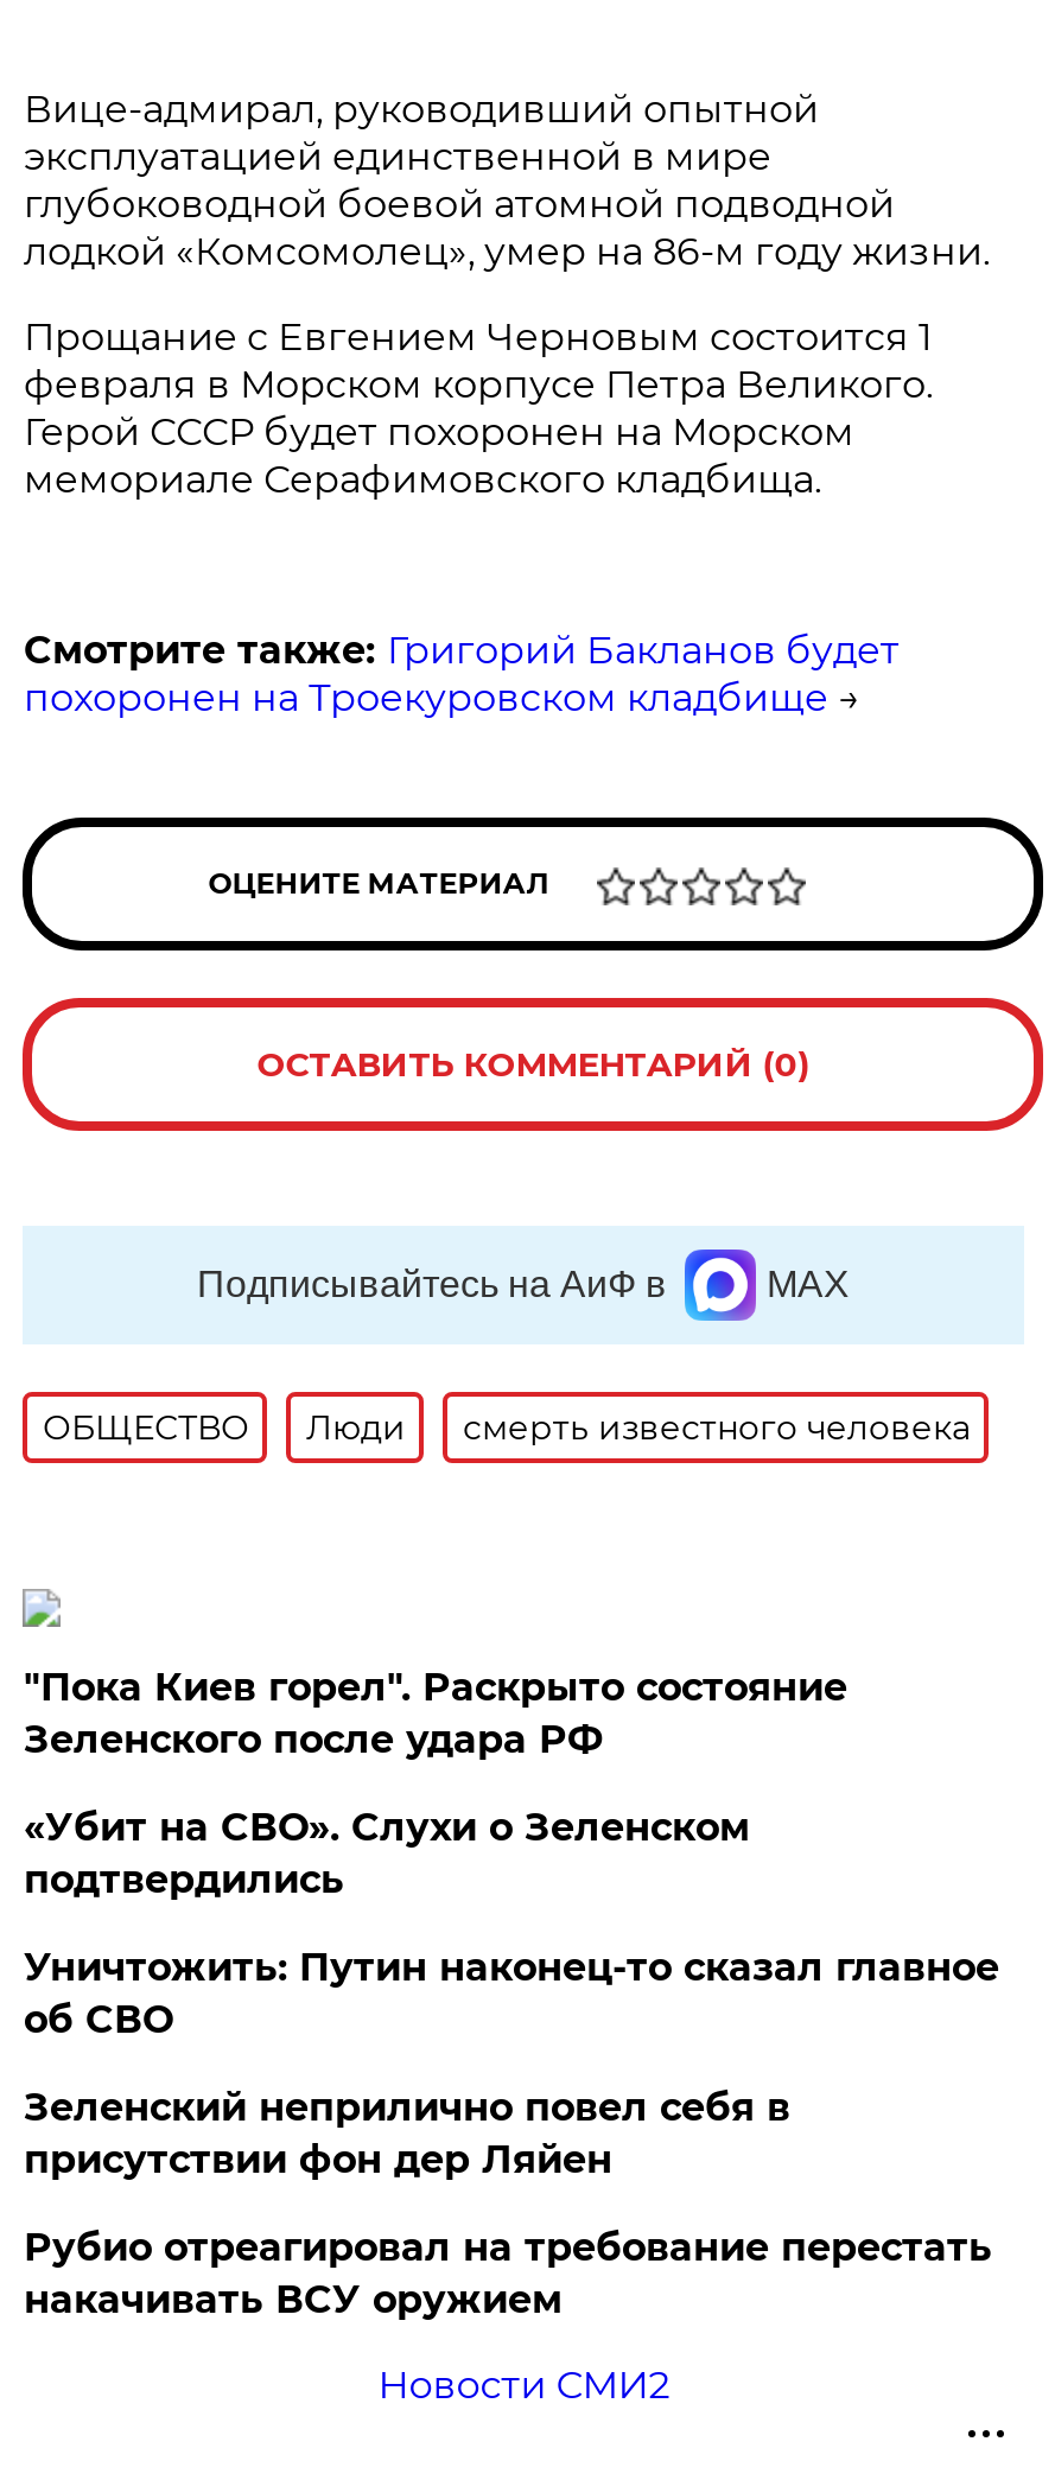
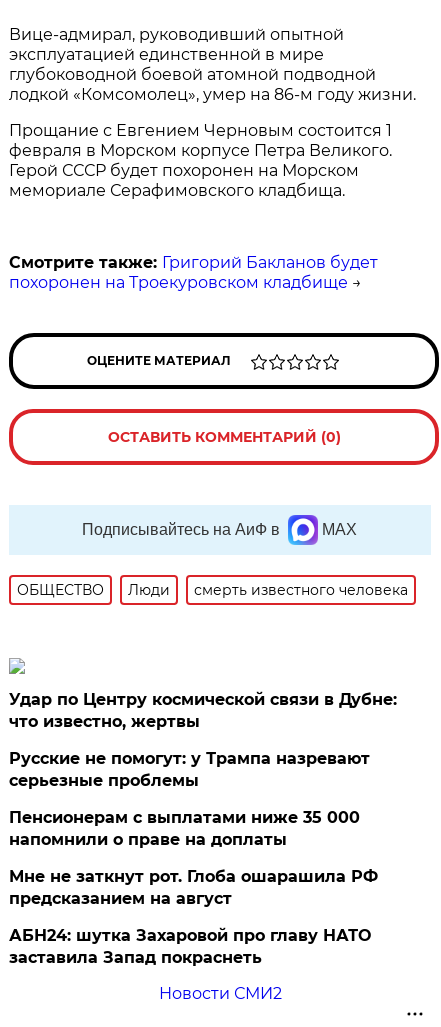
[23,1665,847,1762] "Пока Киев горел". Раскрыто состояние | Зеленского после удара РФ -> [9,690,397,731] Удар по Центру космической связи в Дубне: | что известно, жертвы
[23,1805,750,1902] «Убит на СВО». Слухи о Зеленском | подтвердились -> [9,749,370,790] Русские не помогут: у Трампа назревают | серьезные проблемы
[23,1945,999,2042] Уничтожить: Путин наконец-то сказал главное | об СВО -> [9,808,360,849] Пенсионерам с выплатами ниже 35 000 | напомнили о праве на доплаты
[23,2085,790,2182] Зеленский неприлично повел cебя в | присутствии фон дер Ляйен -> [9,867,378,908] Мне не заткнут рот. Глоба ошарашила РФ | предсказанием на август
[23,2225,992,2322] Рубио отреагировал на требование перестать | накачивать ВСУ оружием -> [9,926,371,967] АБН24: шутка Захаровой про главу НАТО | заставила Запад покраснеть

